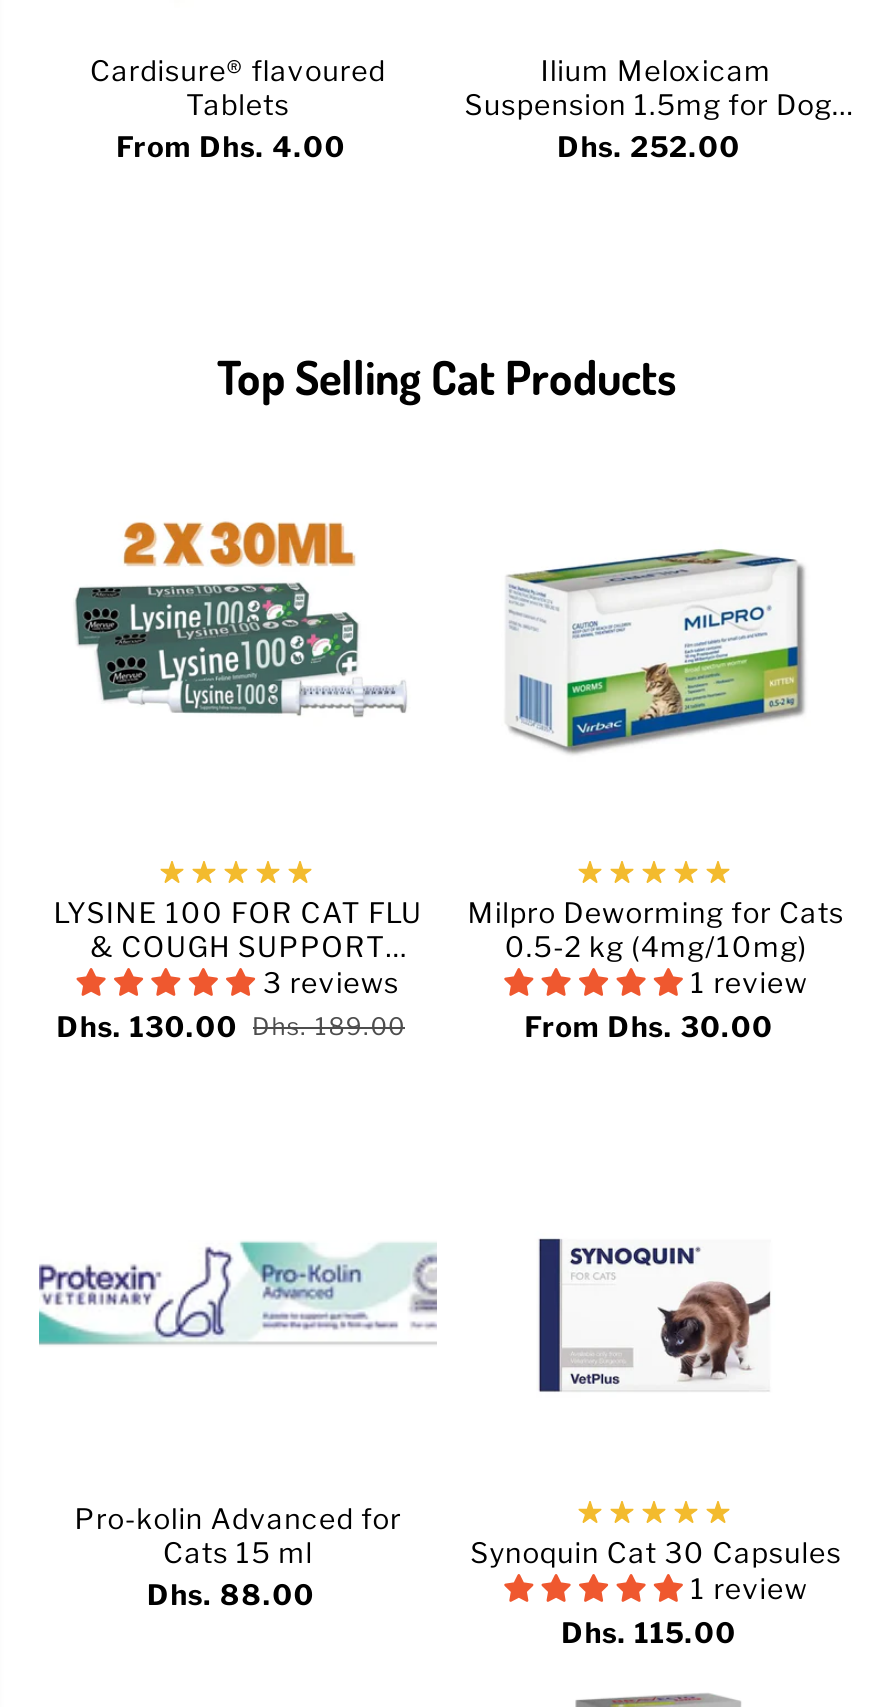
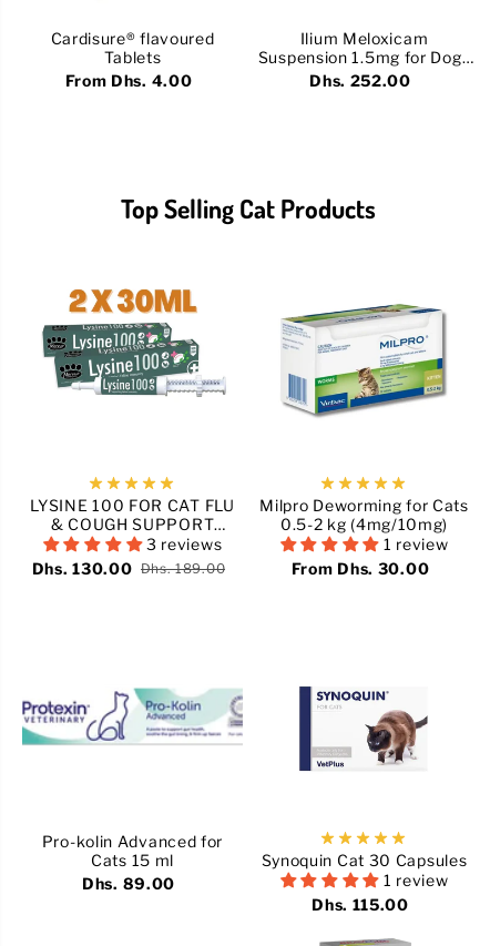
[147,1577,315,1611] Dhs. 88.00 -> [82,874,175,893] Dhs. 89.00

